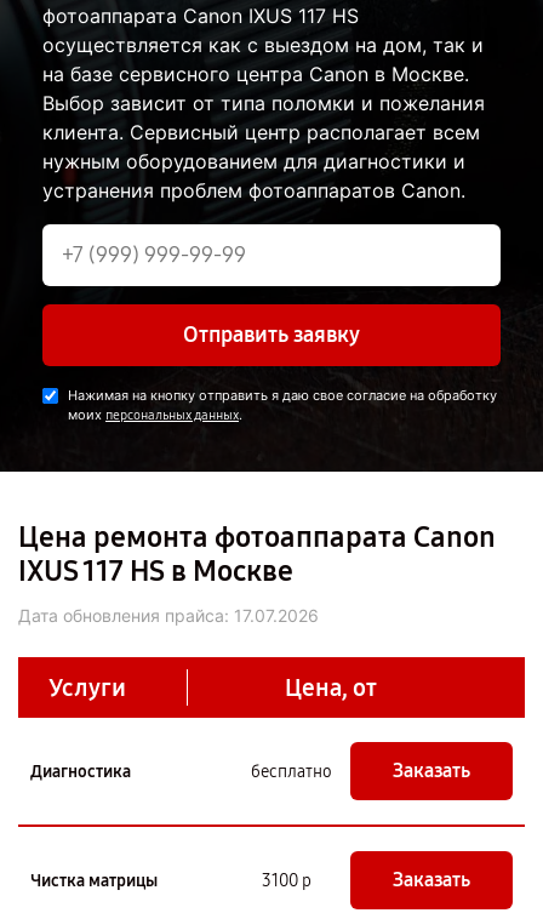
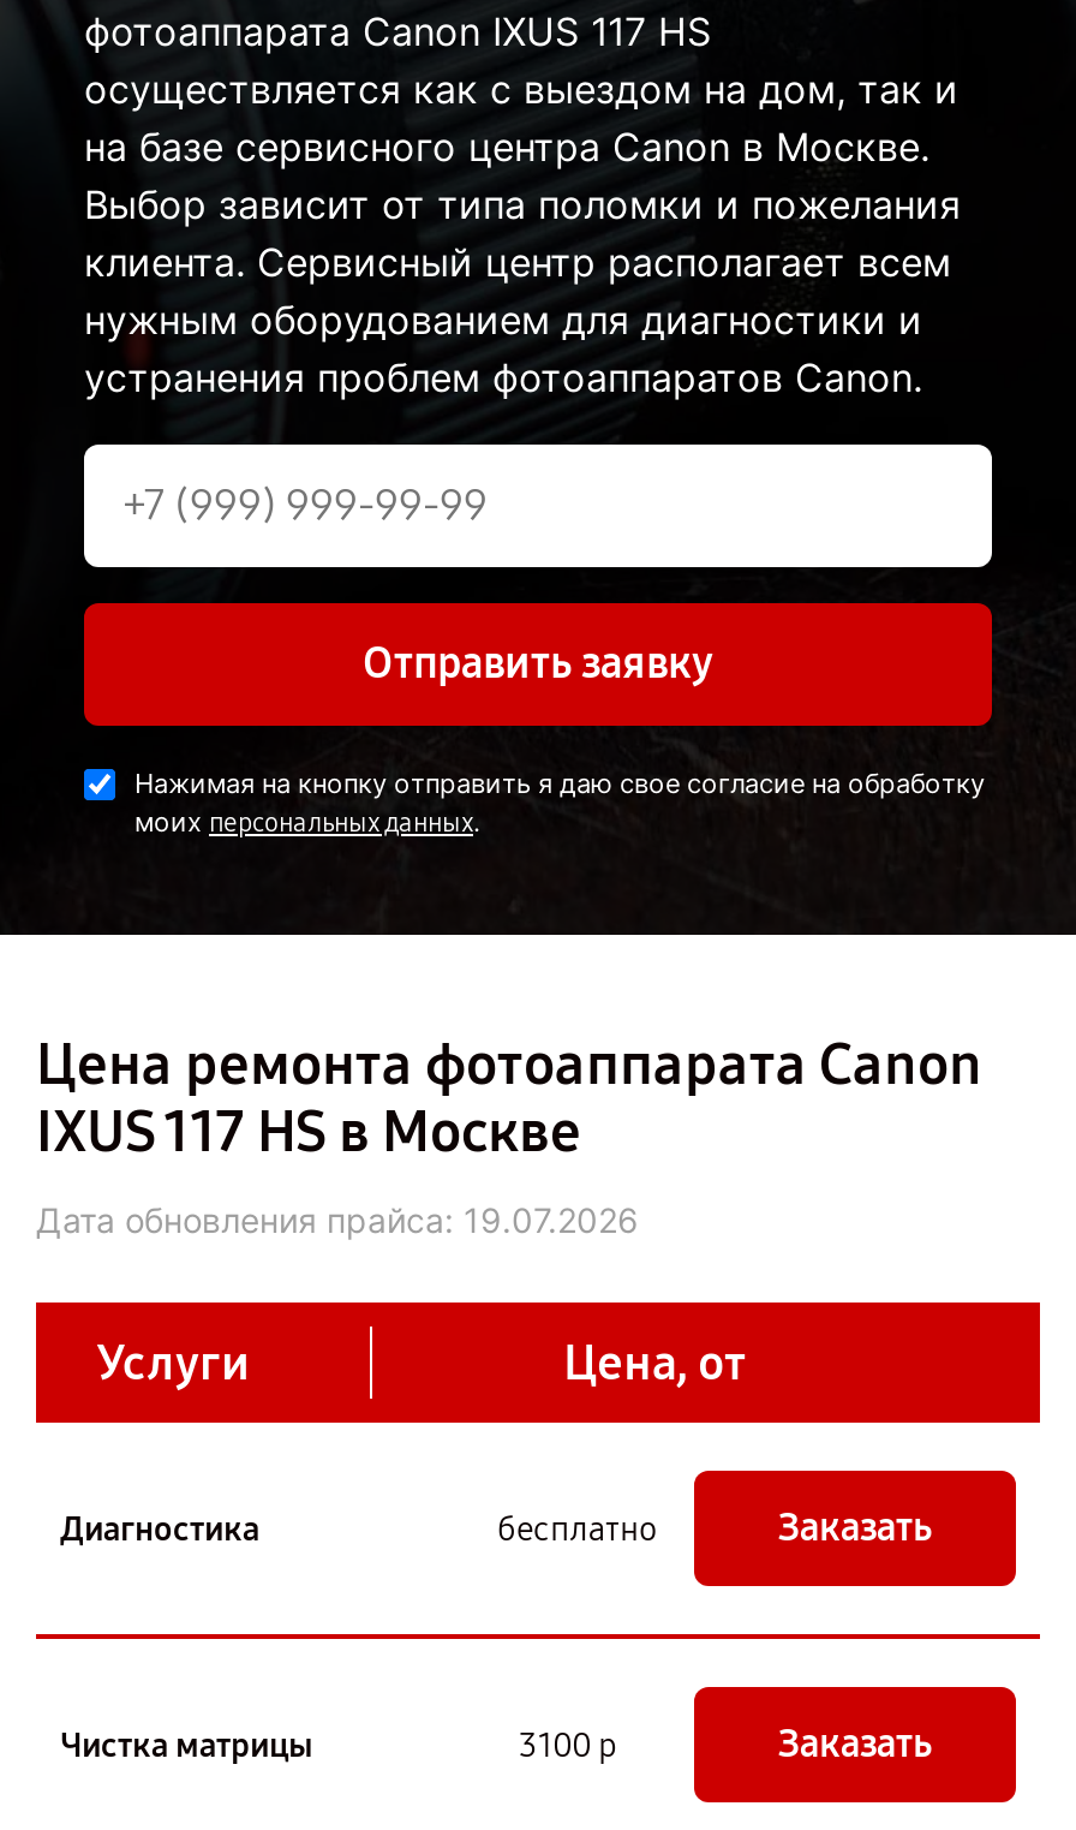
[18,605,319,626] Дата обновления прайса: 17.07.2026 -> [36,1199,639,1240] Дата обновления прайса: 19.07.2026

